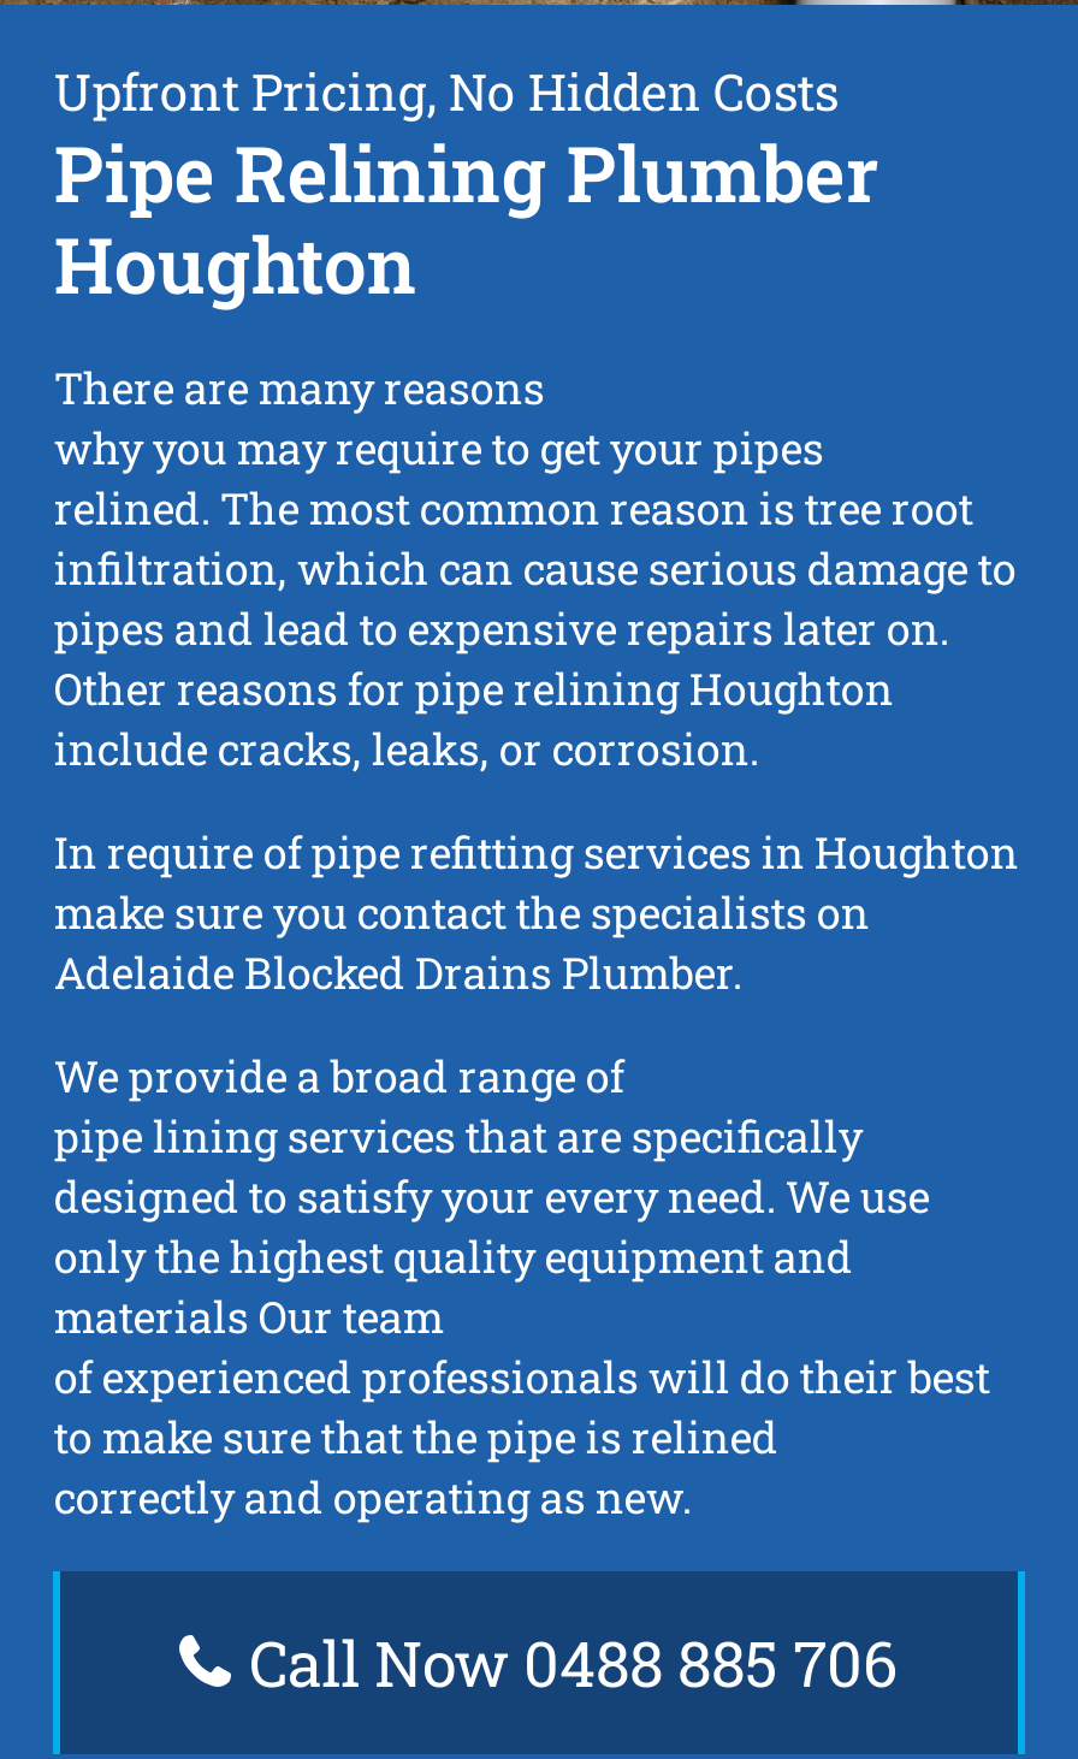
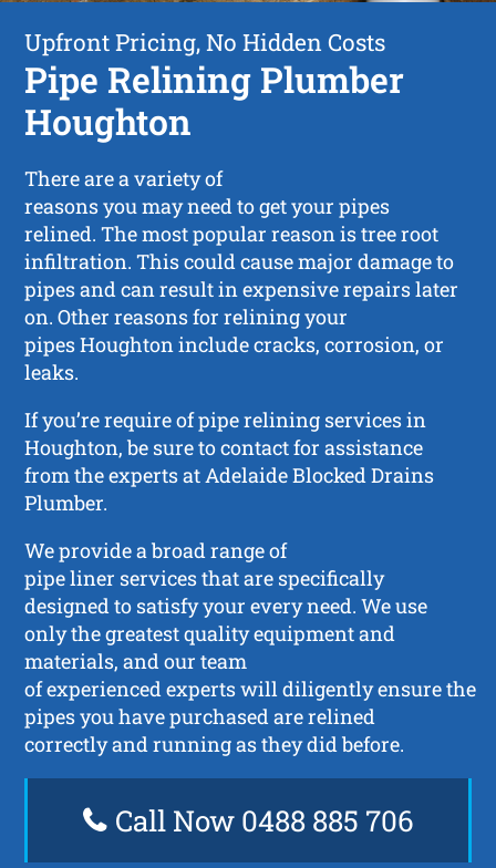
[54,359,1016,777] There are many reasons | why you may require to get your pipes | relined. The most common reason is tree root | infiltration, which can cause serious damage to | pipes and lead to expensive repairs later on. | Other reasons for pipe relining Houghton | include cracks, leaks, or corrosion. -> [25,165,459,385] There are a variety of | reasons you may need to get your pipes | relined. The most popular reason is tree root | infiltration. This could cause major damage to | pipes and can result in expensive repairs later | on. Other reasons for relining your | pipes Houghton include cracks, corrosion, or | leaks.
[54,823,1019,1001] In require of pipe refitting services in Houghton | make sure you contact the specialists on | Adelaide Blocked Drains Plumber. -> [25,406,434,516] If you’re require of pipe relining services in | Houghton, be sure to contact for assistance | from the experts at Adelaide Blocked Drains | Plumber.
[54,1107,862,1165] pipe lining services that are specifically -> [25,565,385,591] pipe liner services that are specifically
[54,1227,990,1526] only the highest quality equipment and | materials Our team | of experienced professionals will do their best | to make sure that the pipe is relined | correctly and operating as new. -> [25,620,477,757] only the greatest quality equipment and | materials, and our team | of experienced experts will diligently ensure the | pipes you have purchased are relined | correctly and running as they did before.

